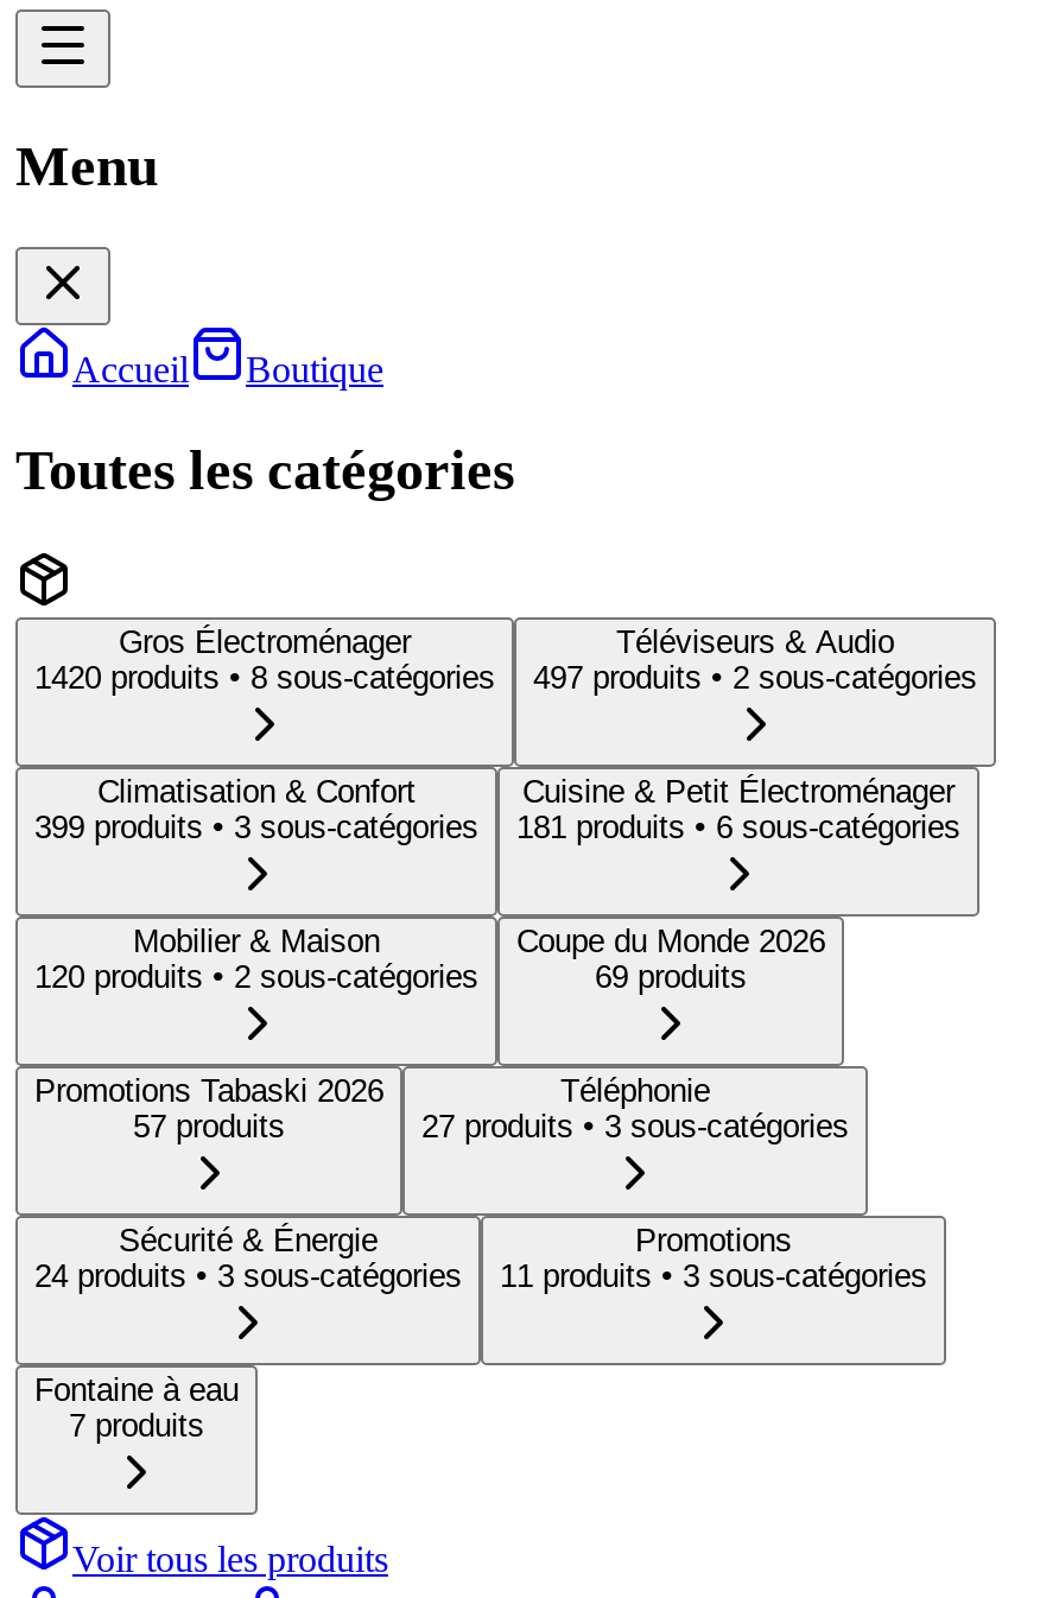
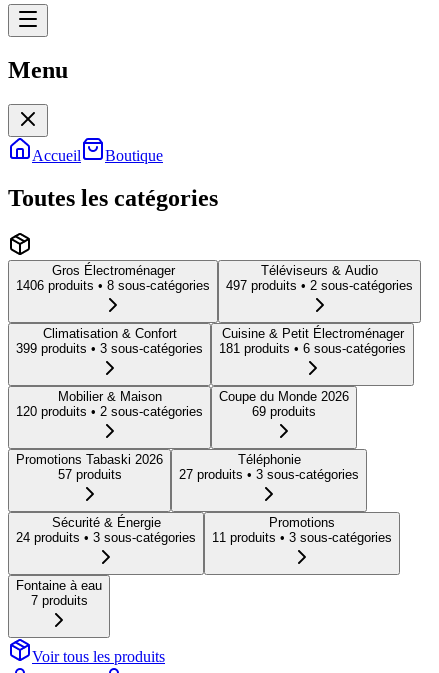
[34,659,495,695] 1420 produits • 8 sous-catégories -> [16,278,210,293] 1406 produits • 8 sous-catégories

